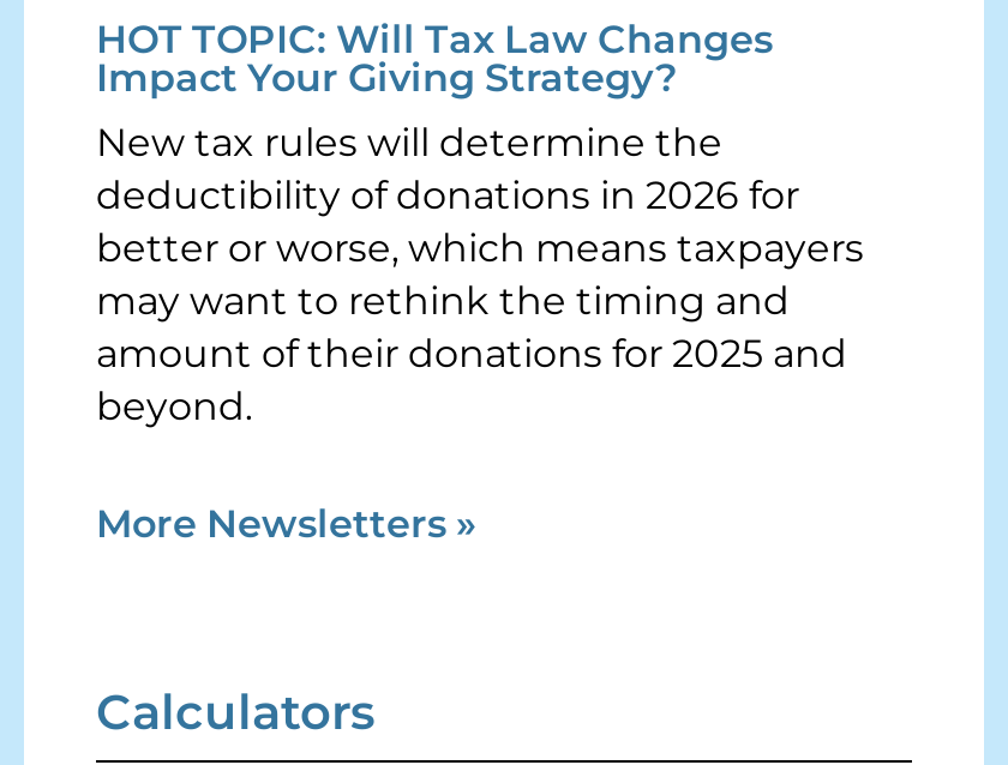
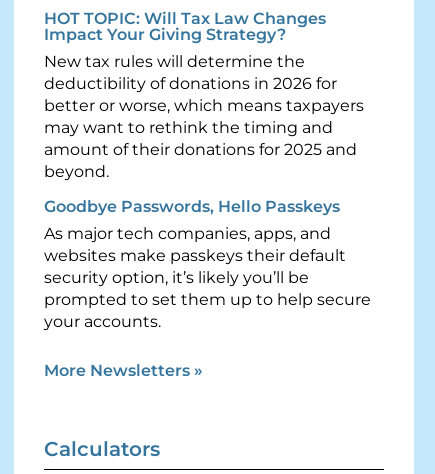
none -> [44,197,371,331] Goodbye Passwords, Hello Passkeys | As major tech companies, apps, and | websites make passkeys their default | security option, it’s likely you’ll be | prompted to set them up to help secure | your accounts.

